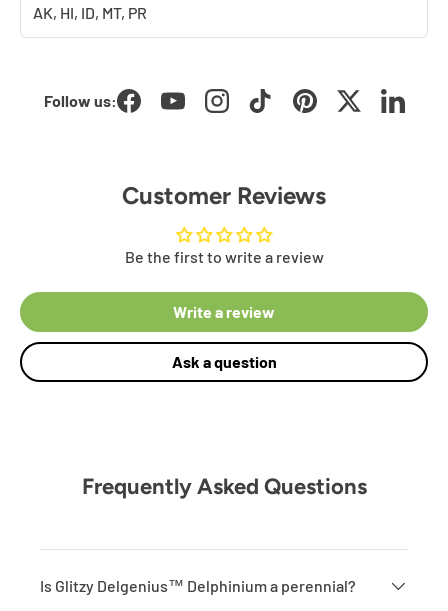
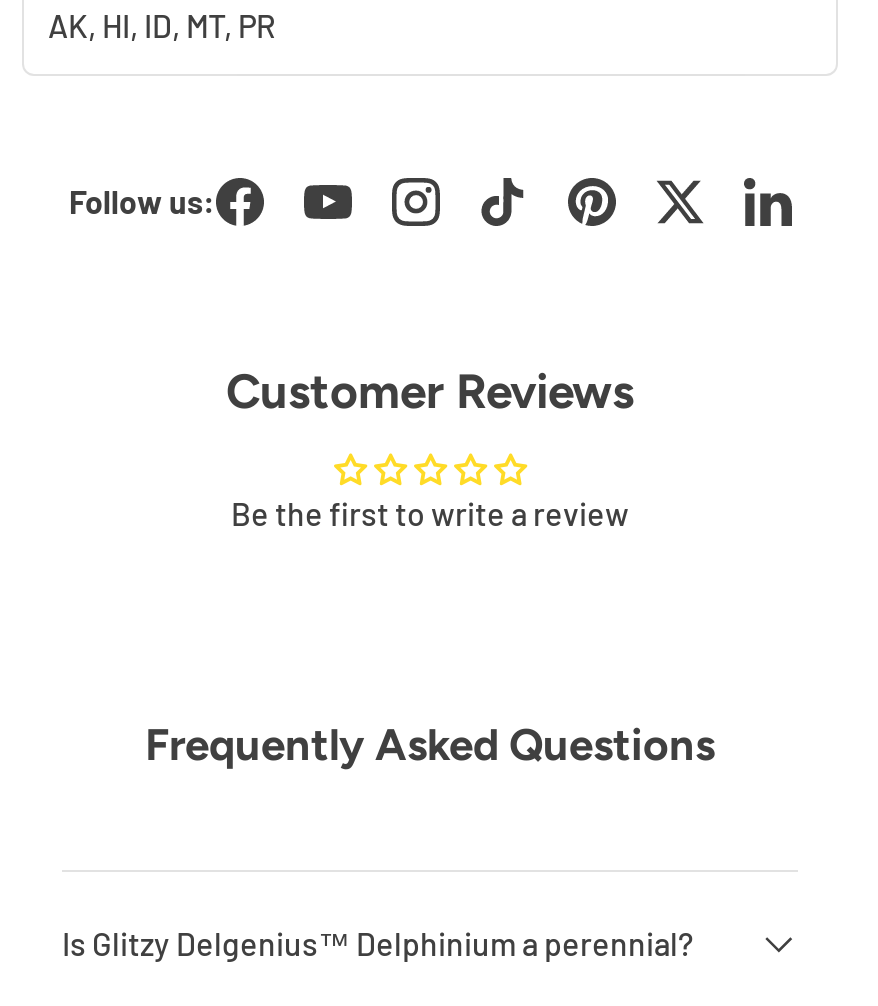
[171,302,276,371] Write a review | Ask a question -> none

